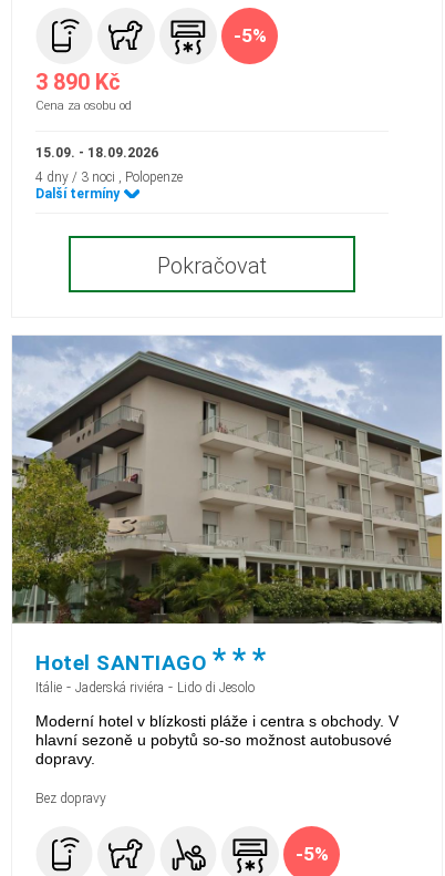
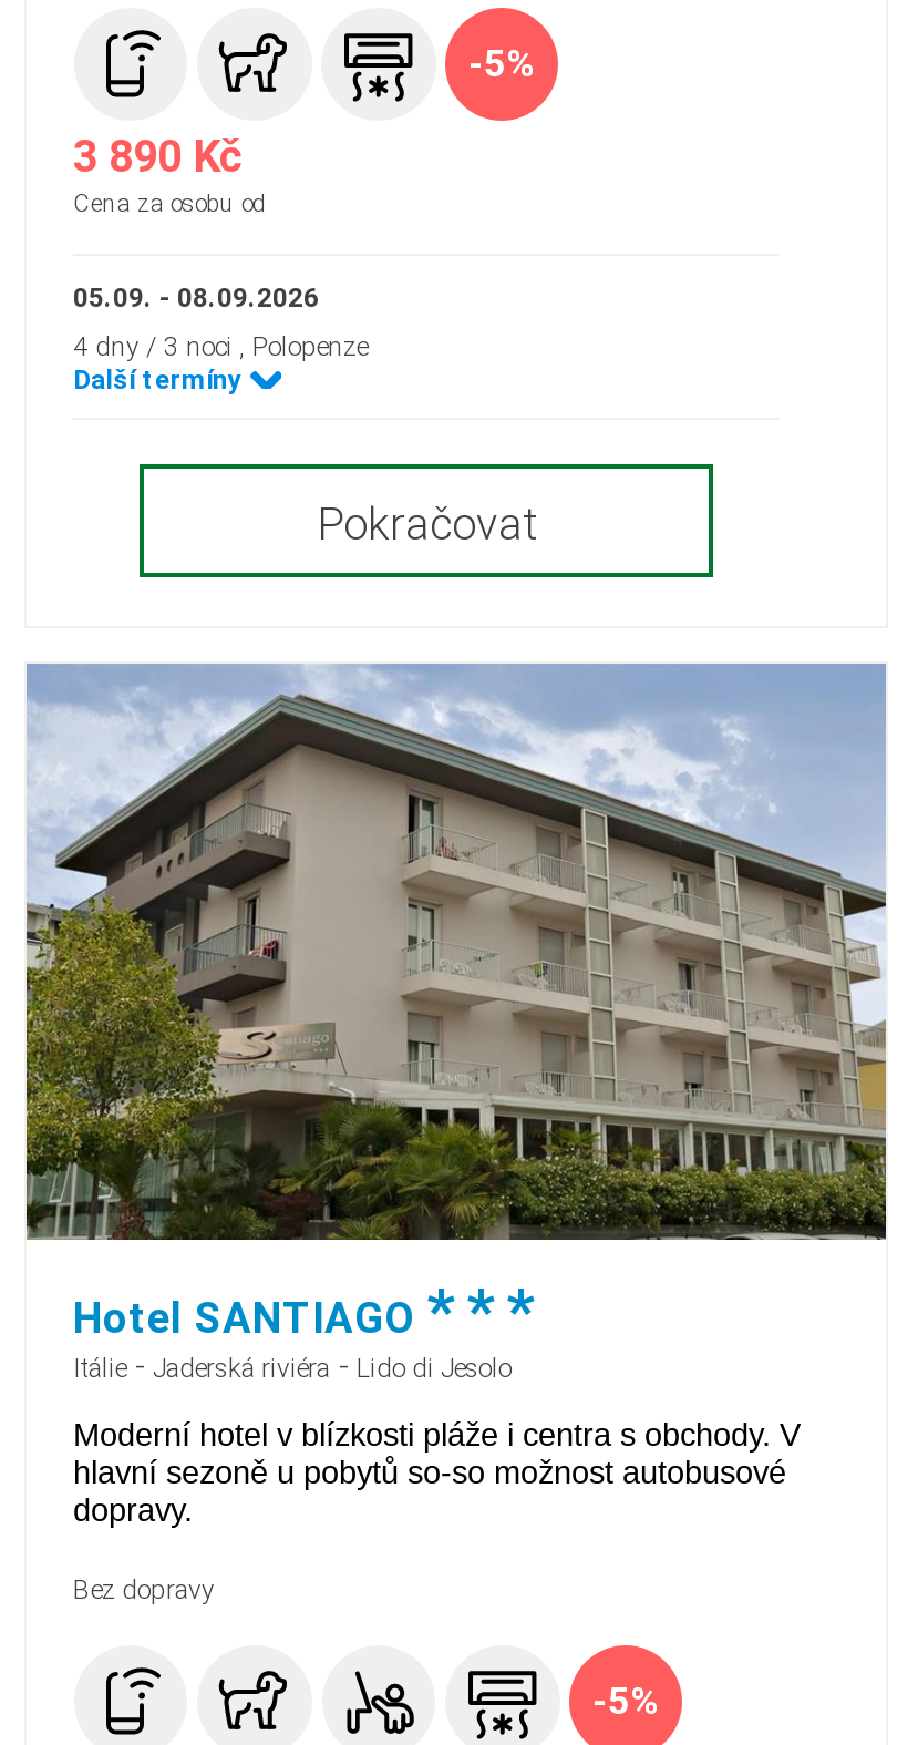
[35,145,158,160] 15.09. - 18.09.2026 -> [73,282,319,313] 05.09. - 08.09.2026

